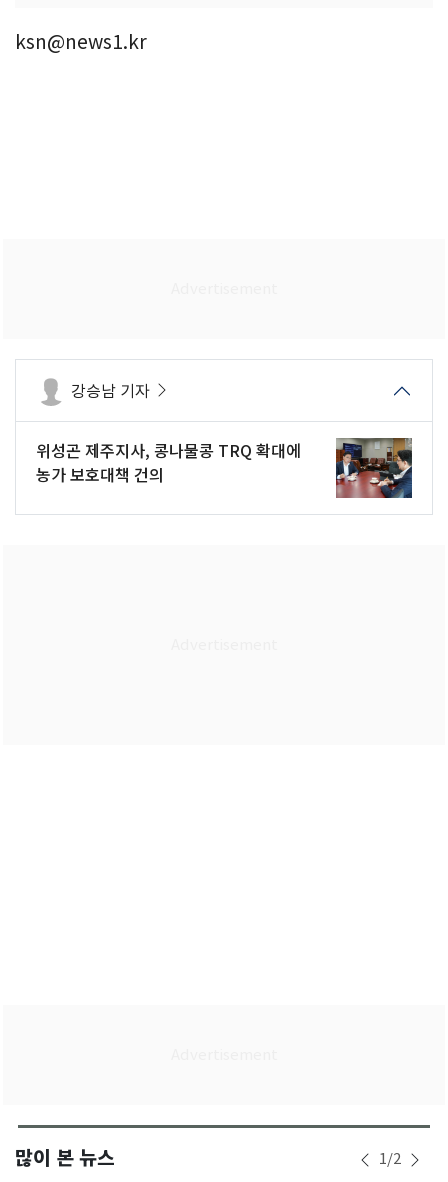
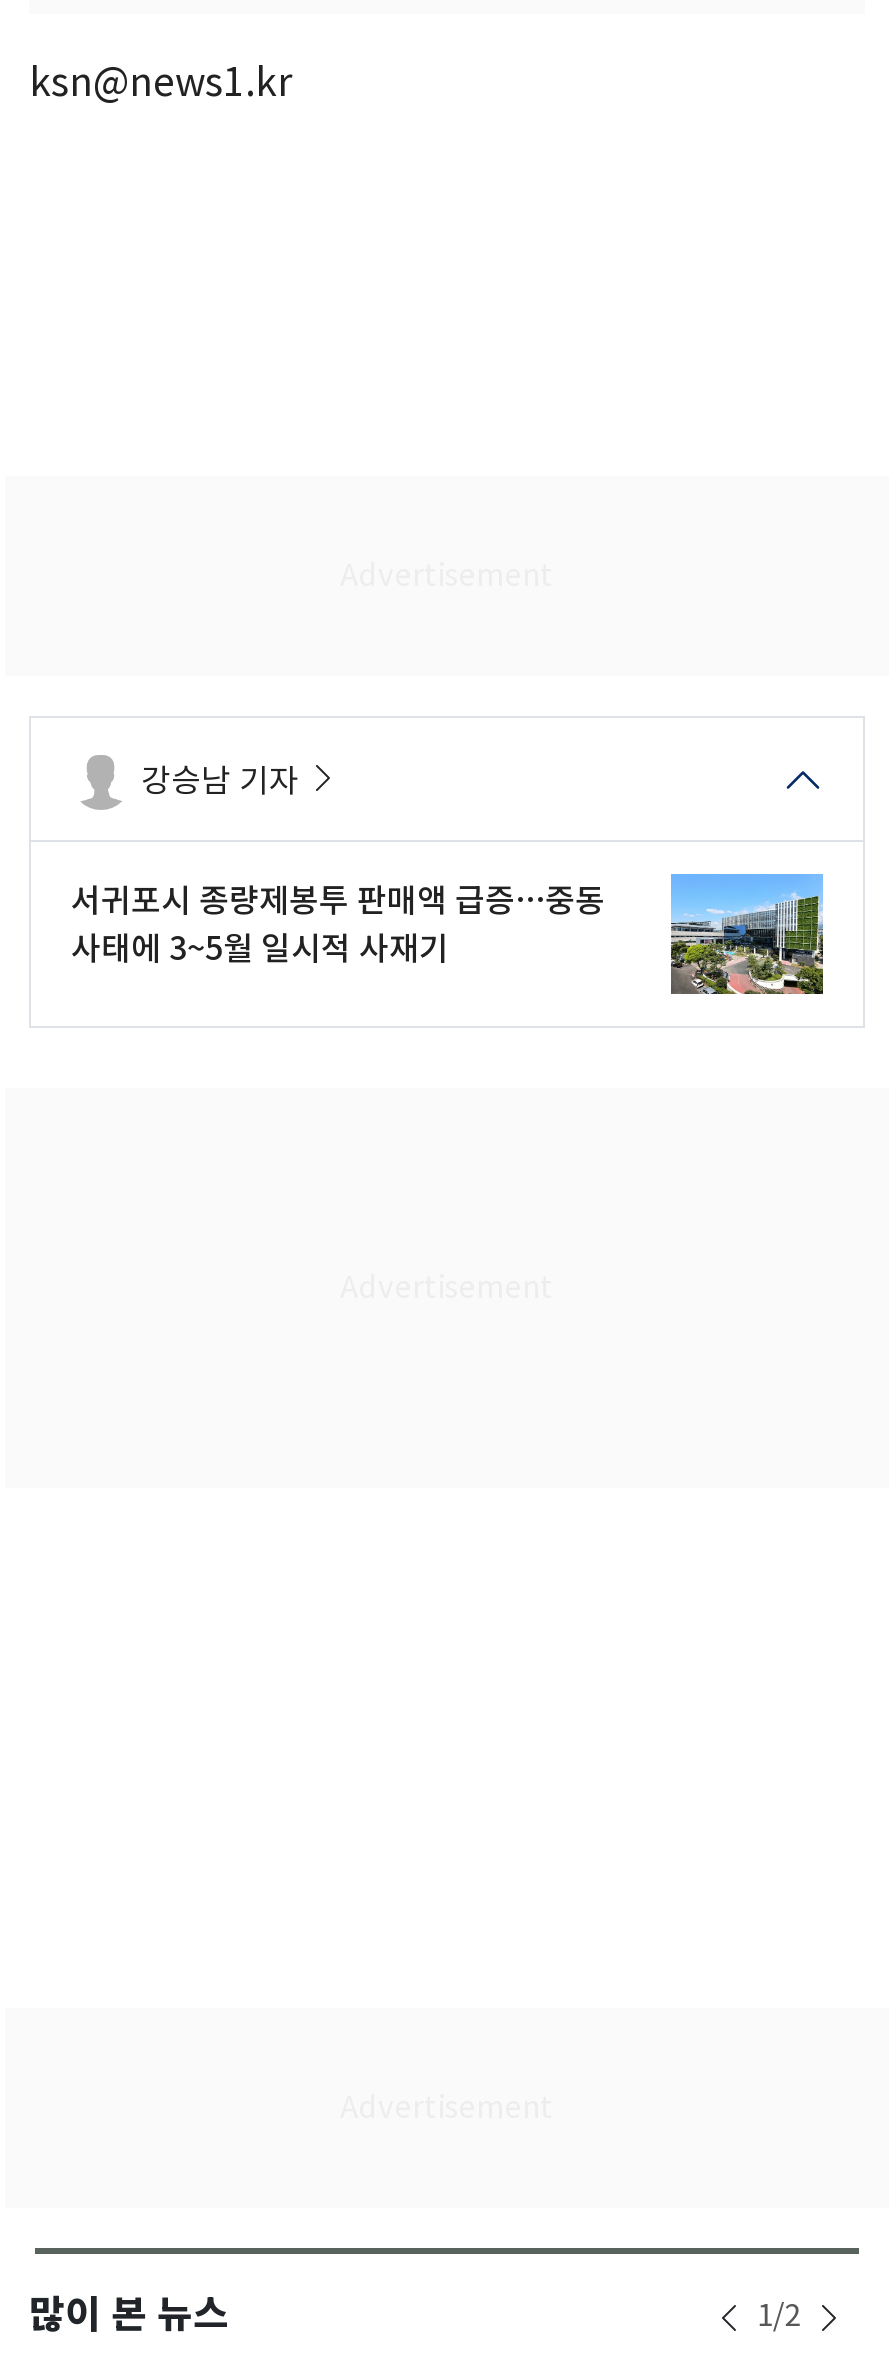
[36,437,413,499] [image] | 위성곤 제주지사, 콩나물콩 TRQ 확대에 | 농가 보호대책 건의 -> [71,872,825,996] [image] | 서귀포시 종량제봉투 판매액 급증…중동 | 사태에 3~5월 일시적 사재기

